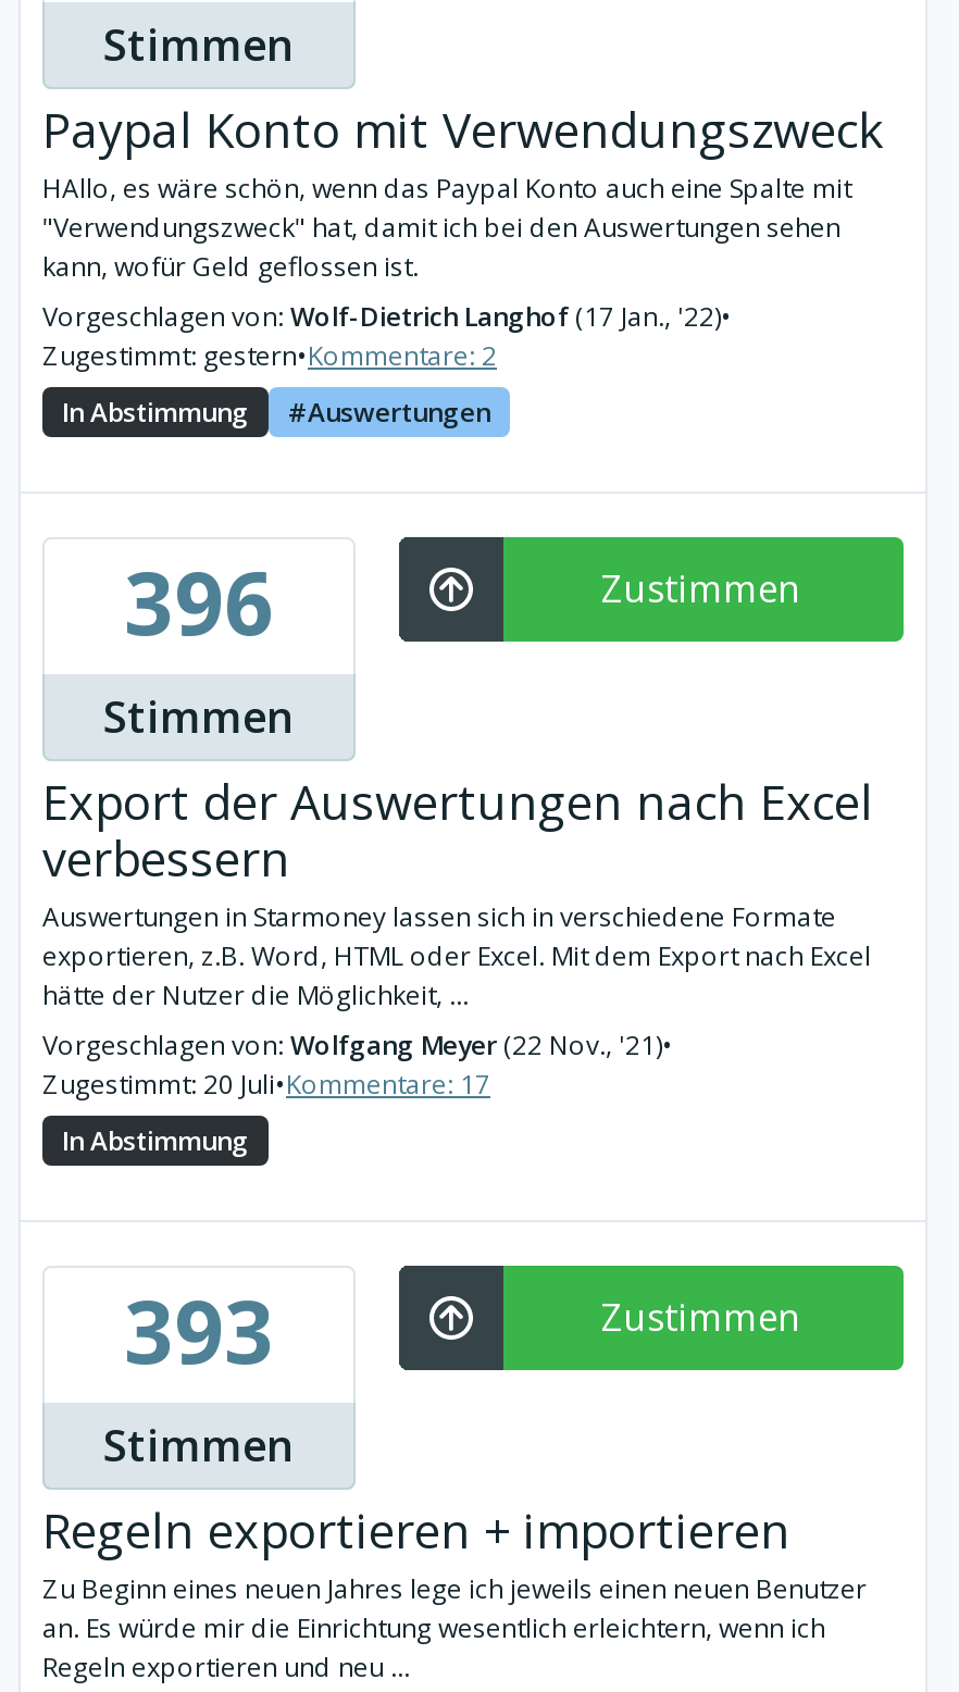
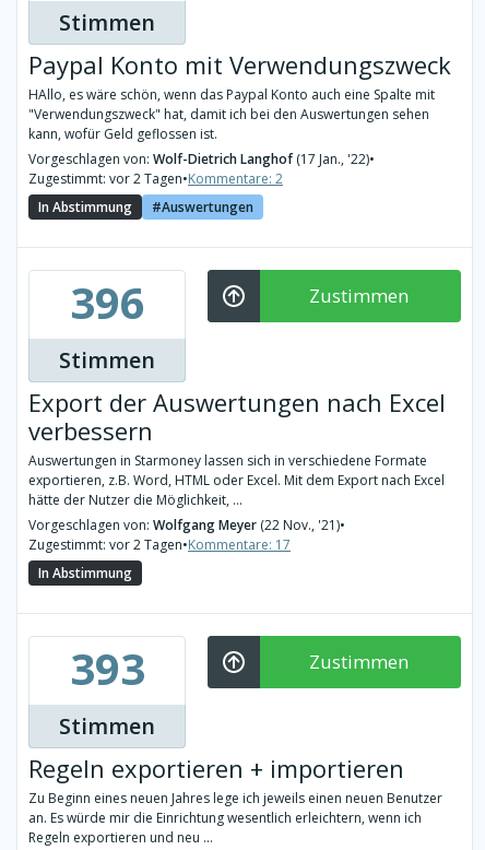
[42,337,497,374] Zugestimmt: gestern•Kommentare: 2 -> [28,169,283,188] Zugestimmt: vor 2 Tagen•Kommentare: 2
[42,1066,490,1103] Zugestimmt: 20 Juli•Kommentare: 17 -> [28,535,291,554] Zugestimmt: vor 2 Tagen•Kommentare: 17

